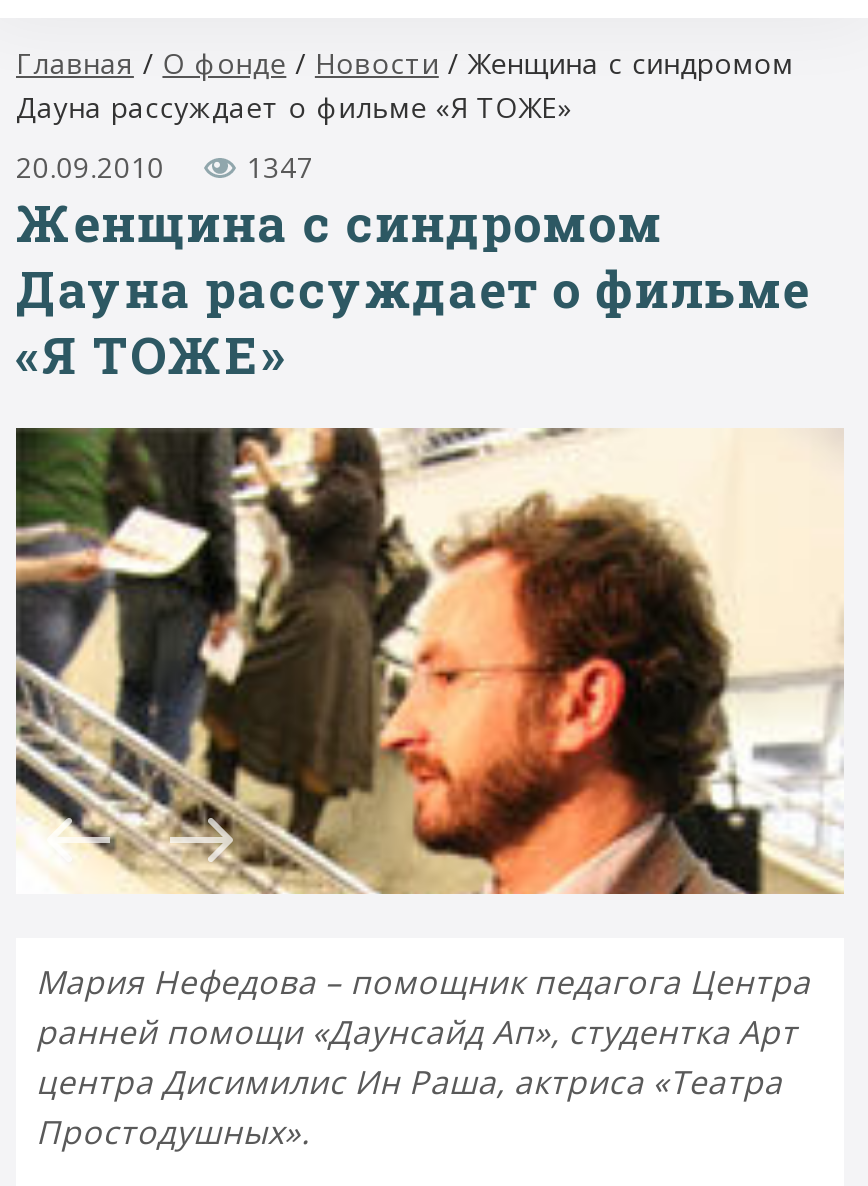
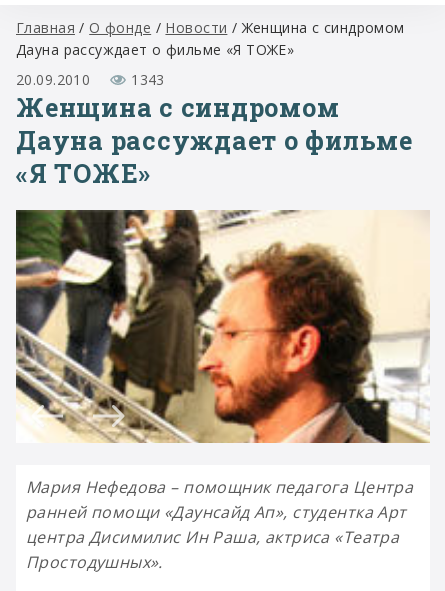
[246,148,314,186] 1347 -> [131,70,165,89] 1343

